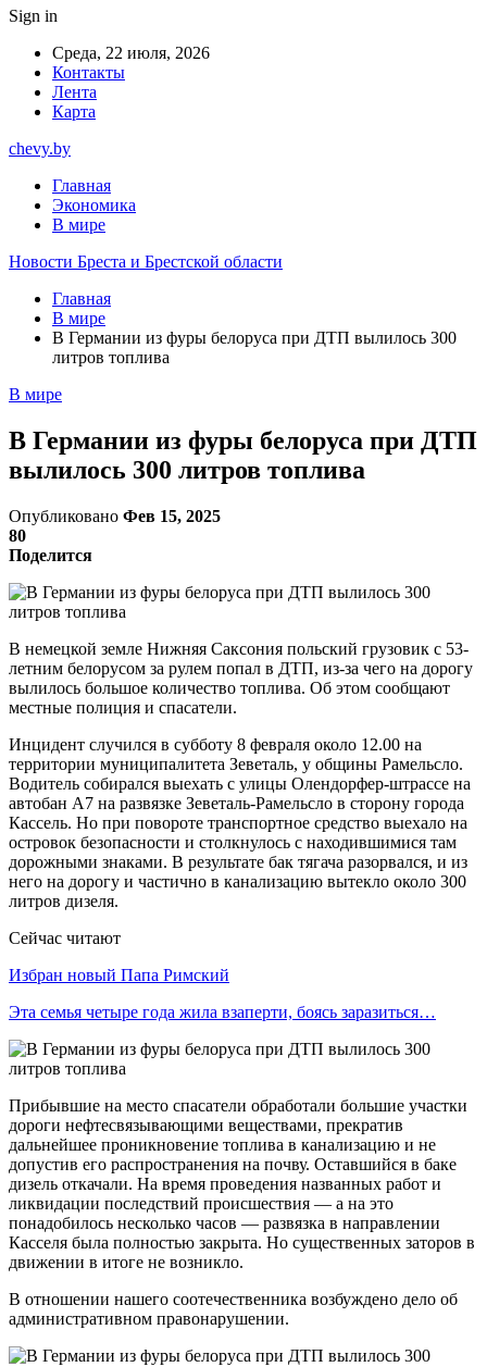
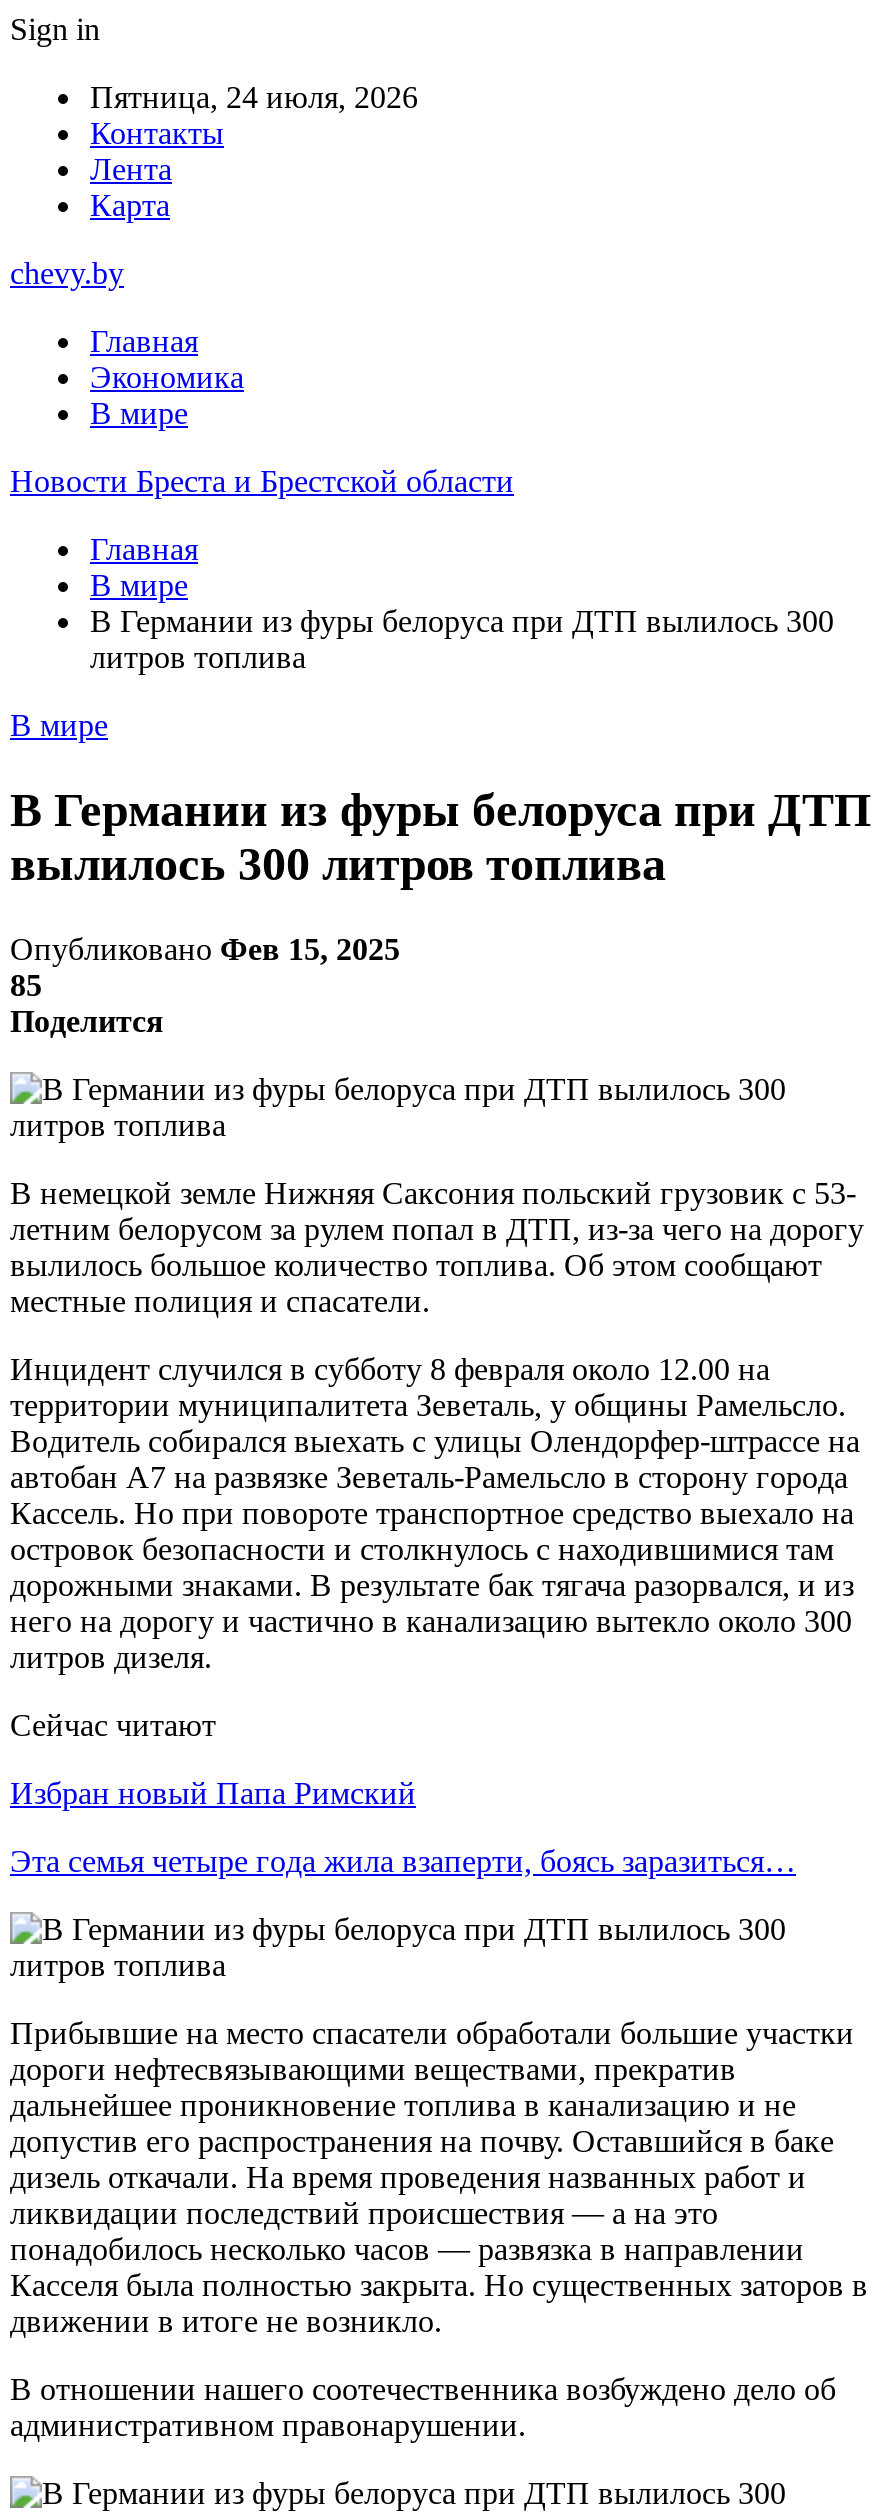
[52,44,210,62] Среда, 22 июля, 2026 -> [90,80,418,114] Пятница, 24 июля, 2026
[9,526,26,545] 80 -> [10,968,42,1002] 85

